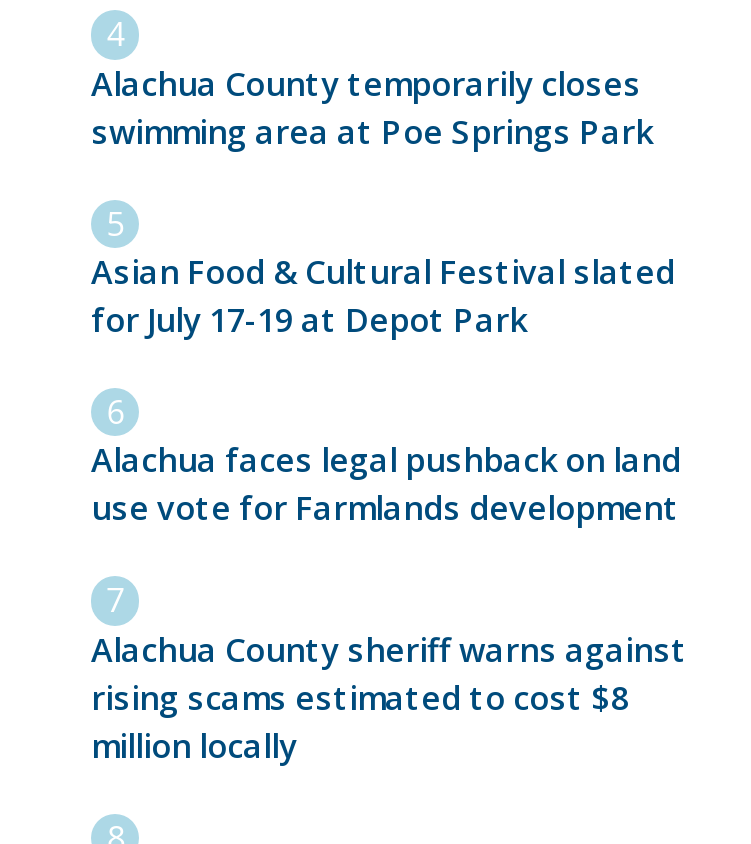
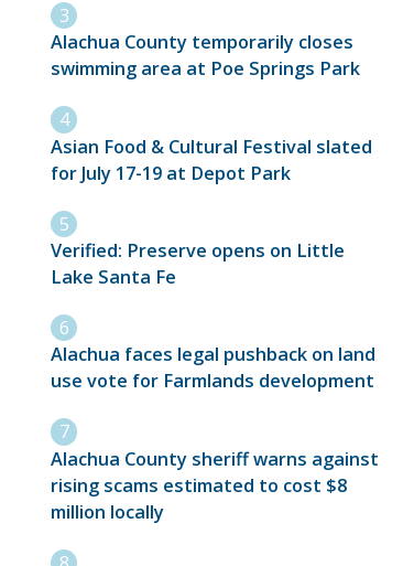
none -> [51,238,345,289] Verified: Preserve opens on Little | Lake Santa Fe

